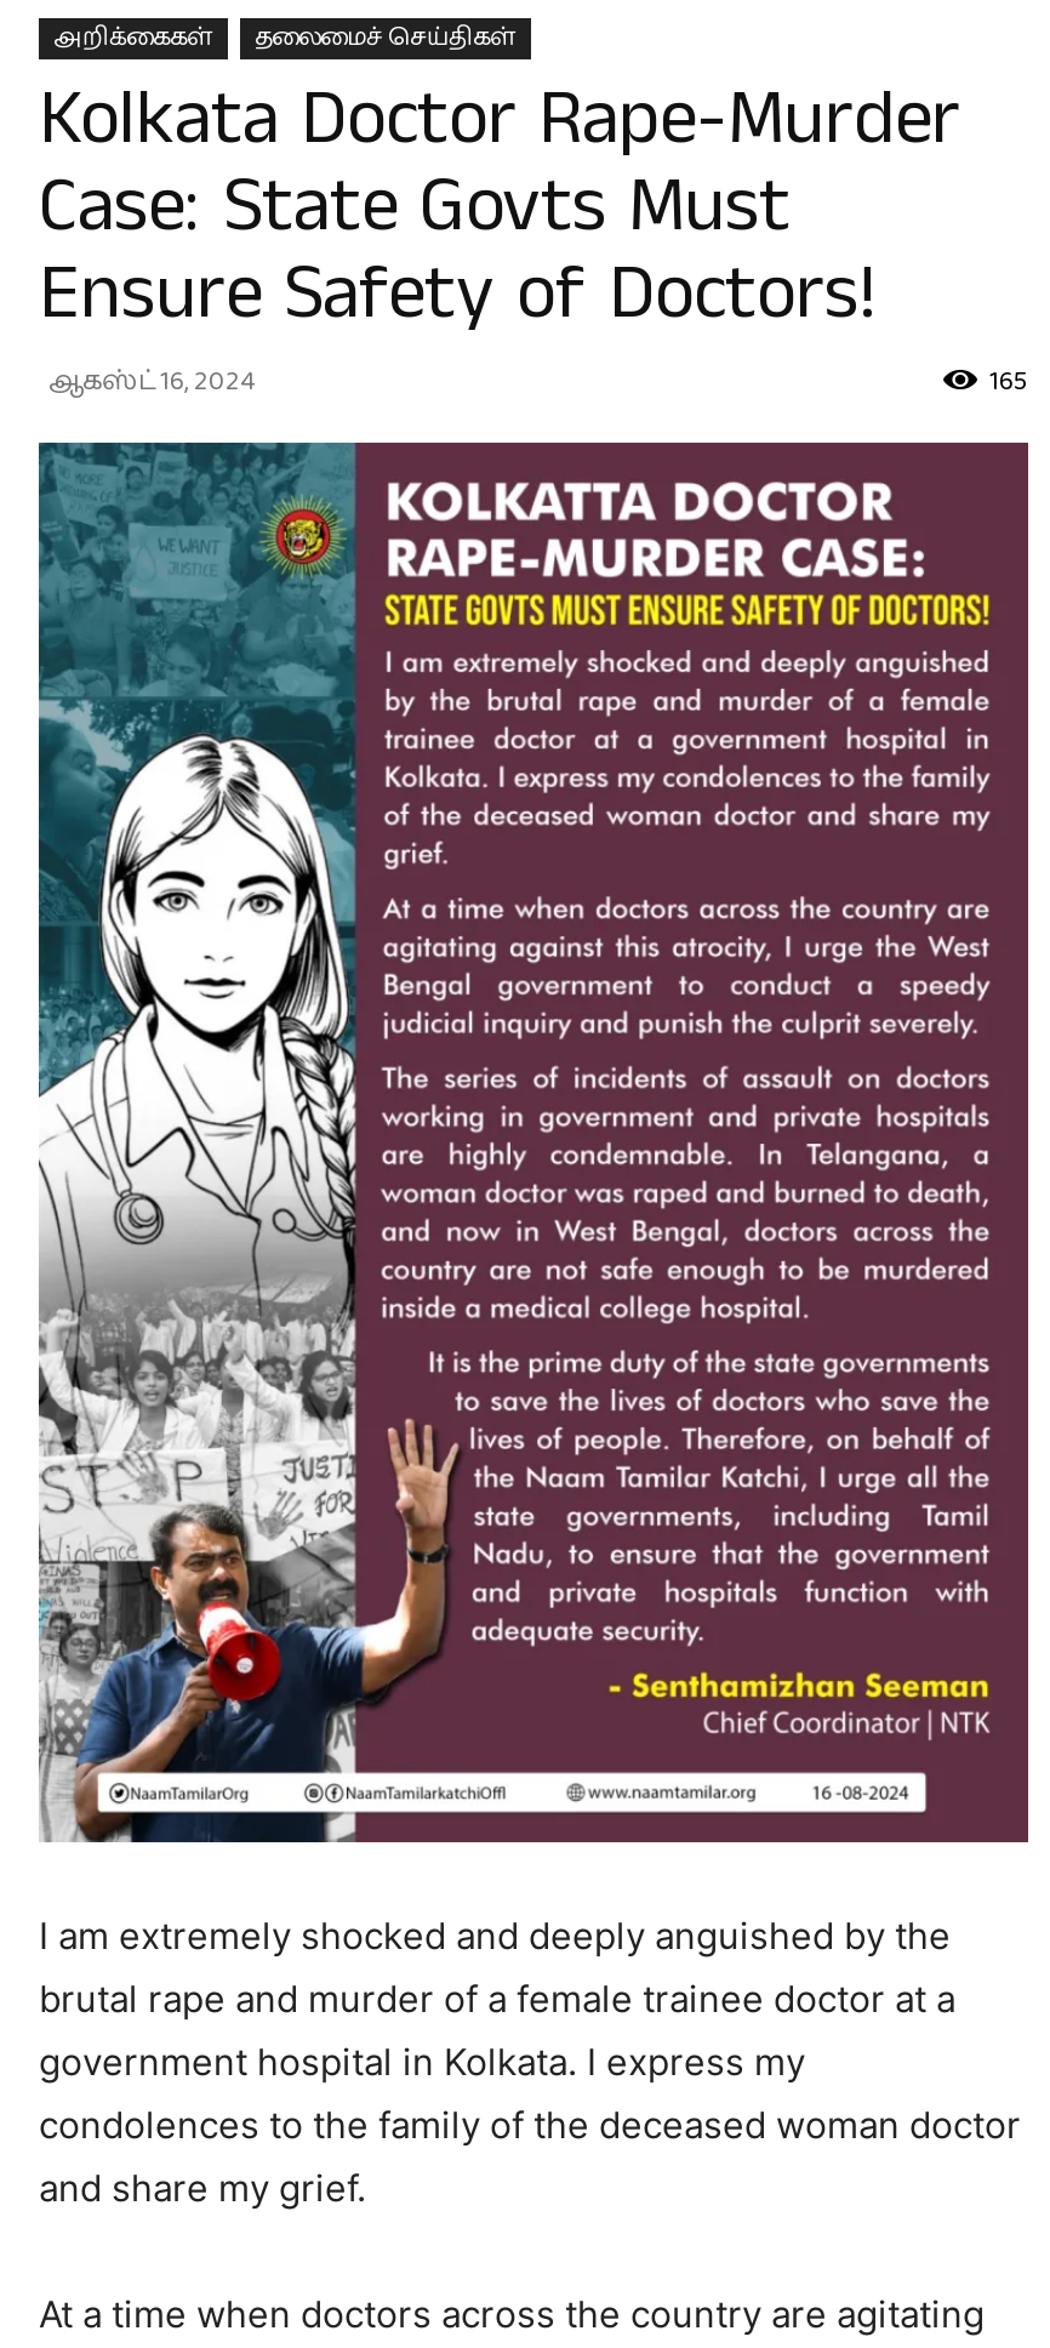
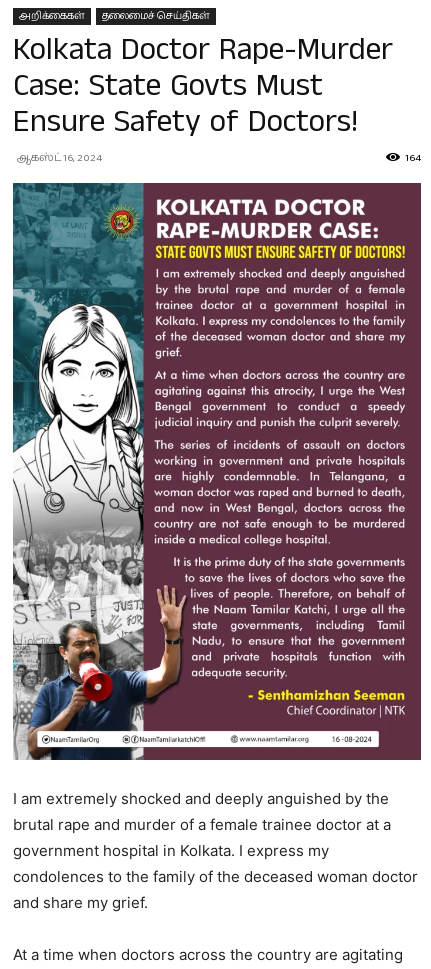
[989,360,1028,401] 165 -> [405,149,421,166] 164

